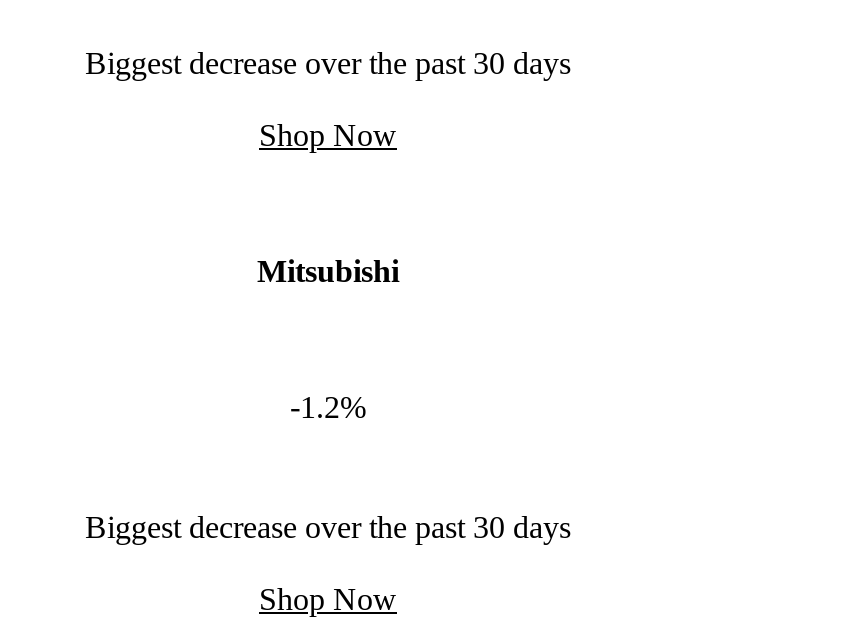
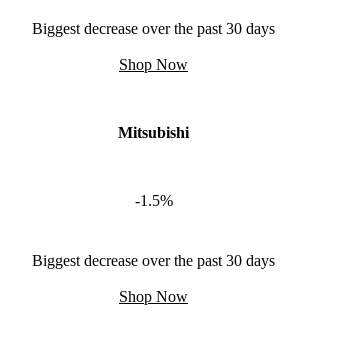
[290,391,366,425] -1.2% -> [134,192,172,209] -1.5%

